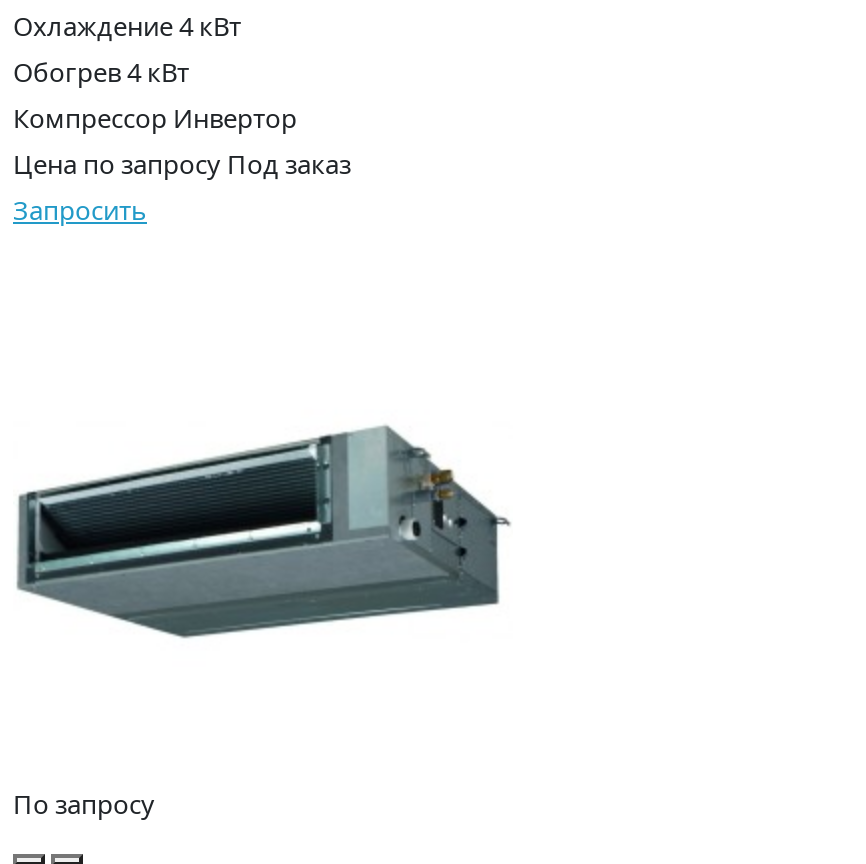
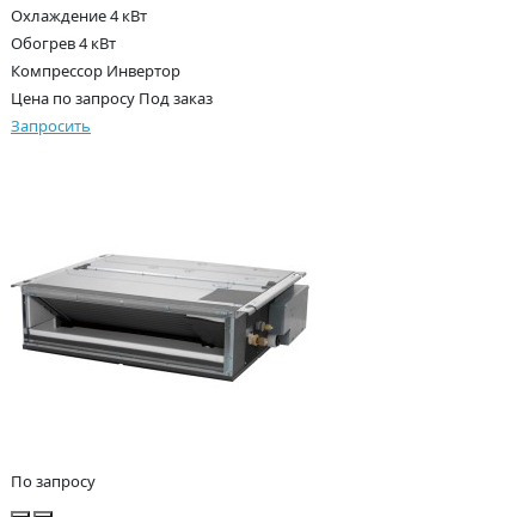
[15,424,511,640] [image] -> [11,254,309,383] [image]

